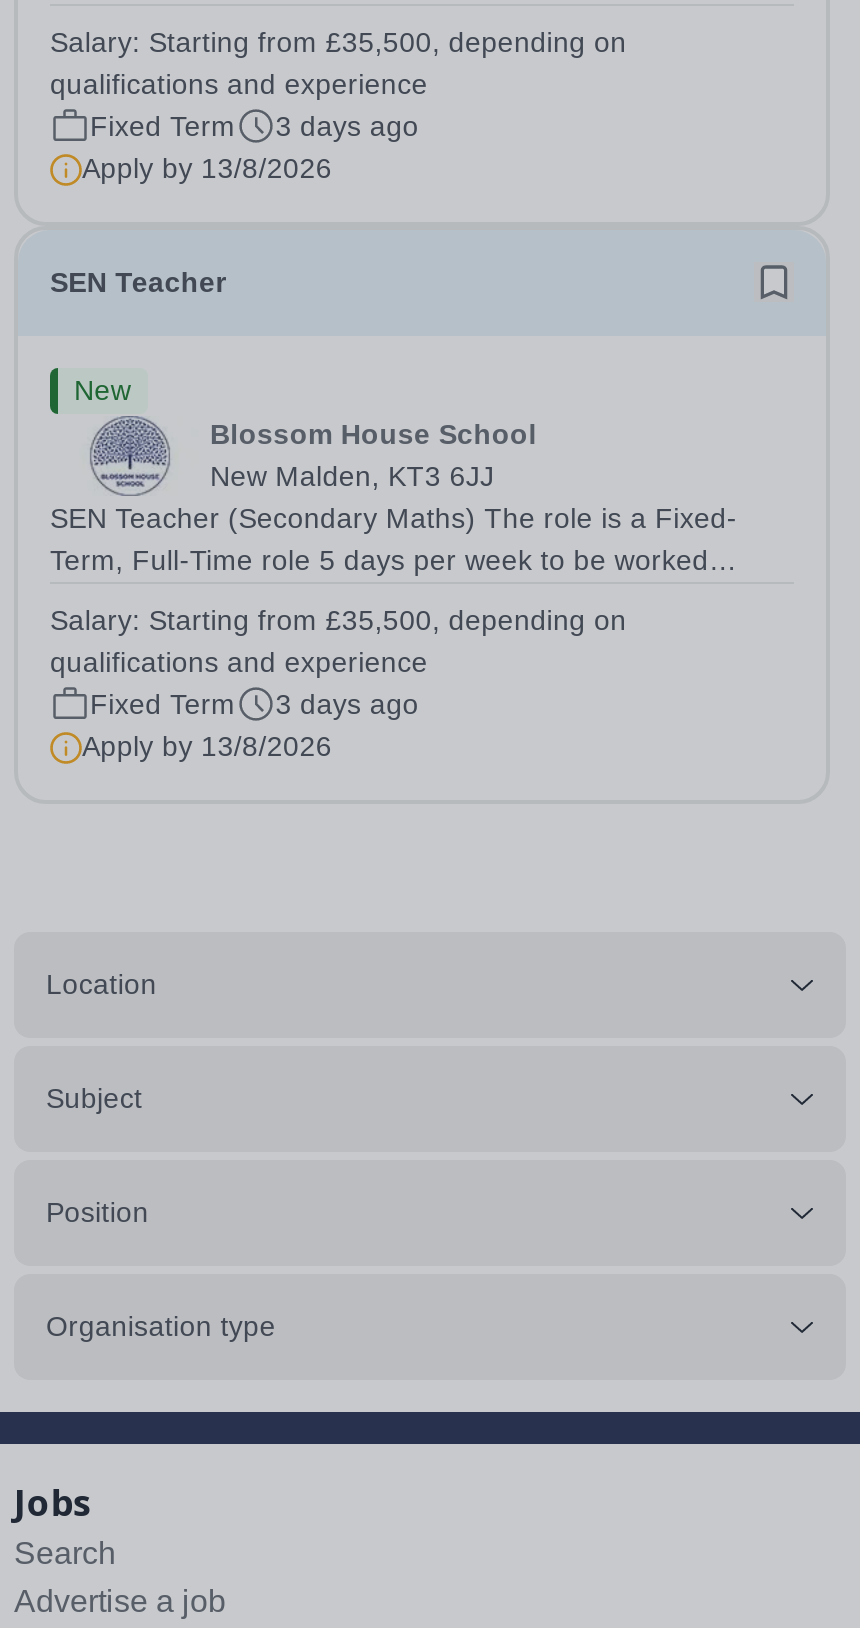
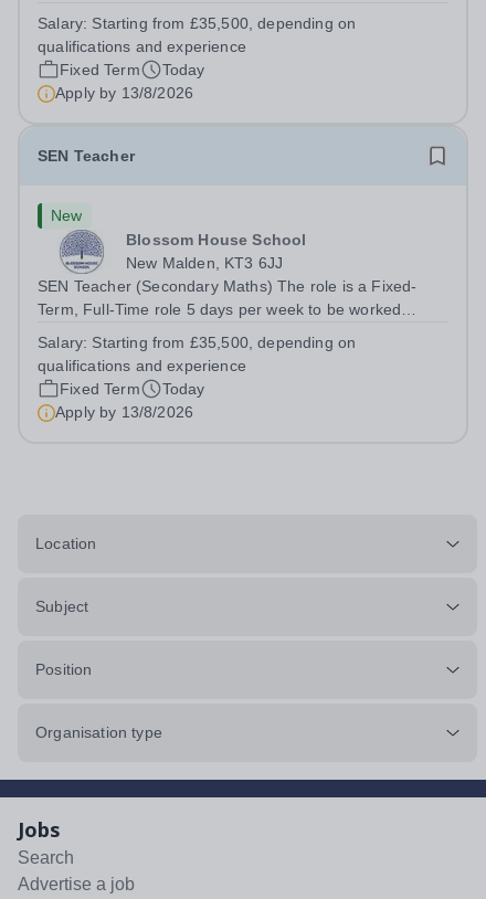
[275,110,419,142] 3 days ago -> [162,61,205,78] Today
[275,688,419,720] 3 days ago -> [162,380,205,398] Today

